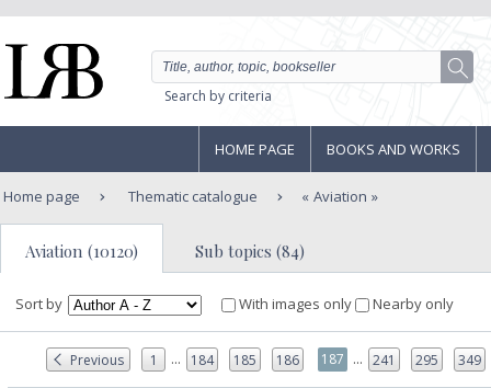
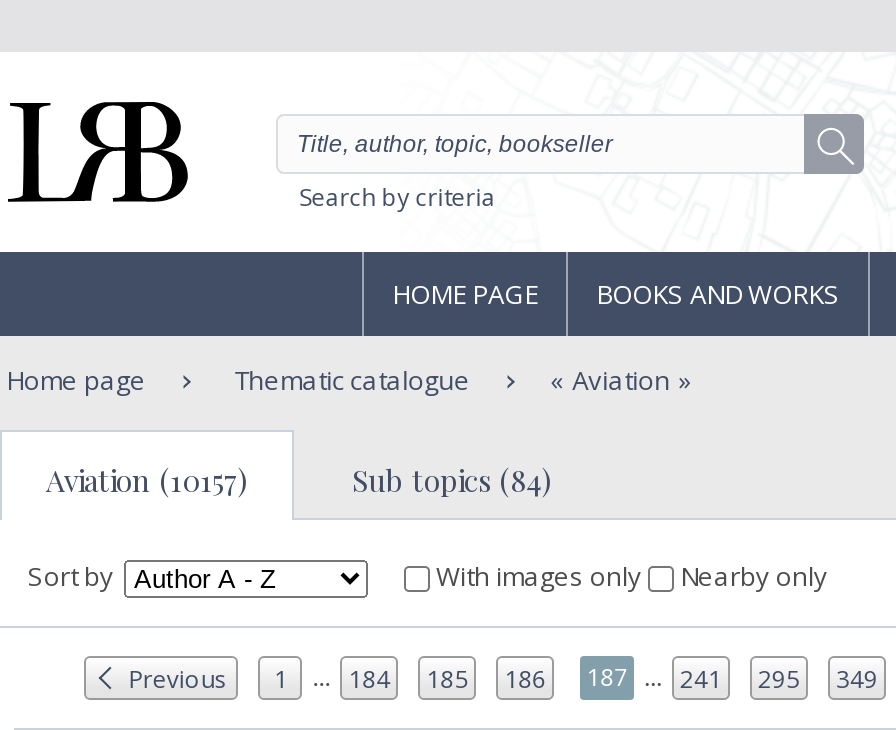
[25,240,138,262] Aviation (10120) -> [46,460,248,500] Aviation (10157)

